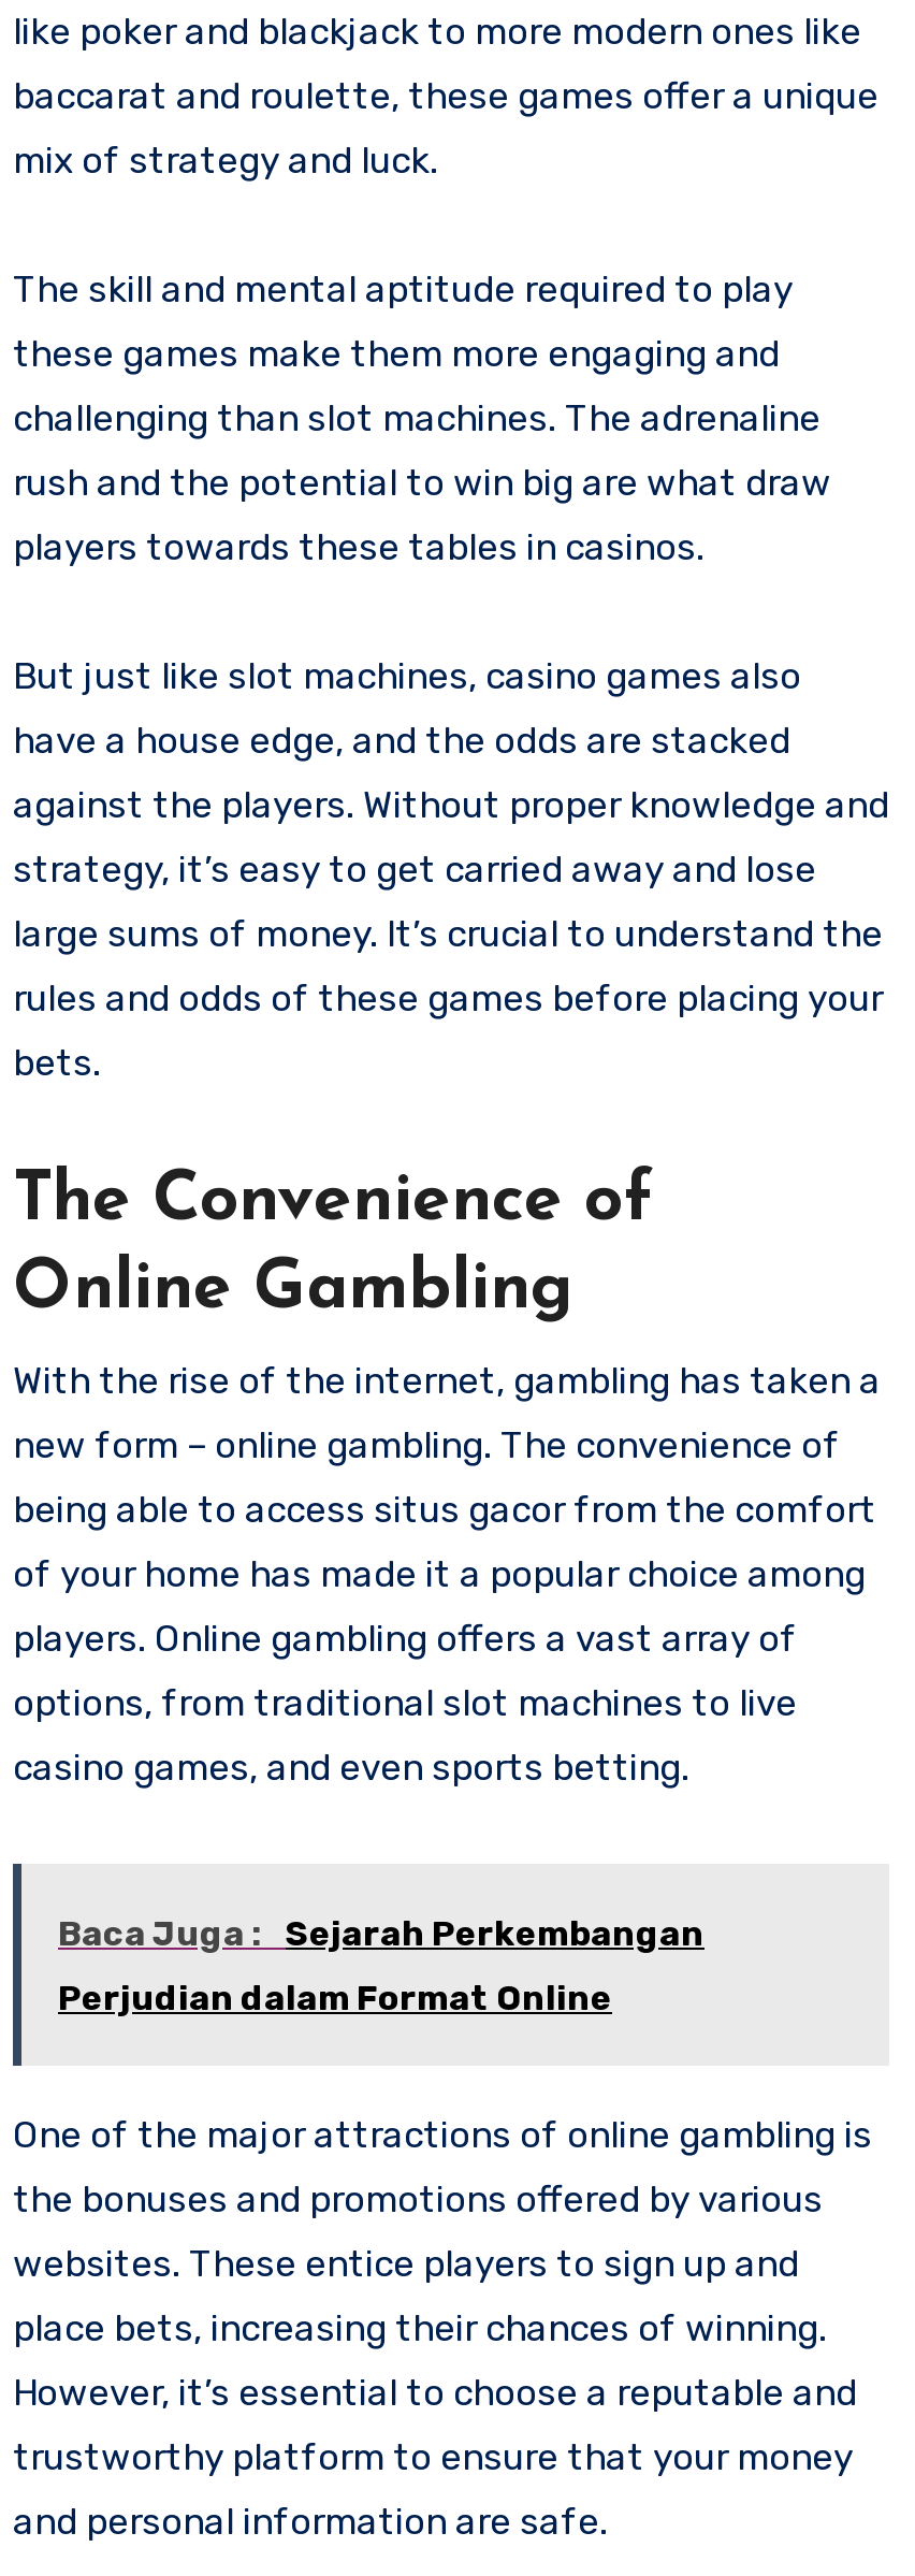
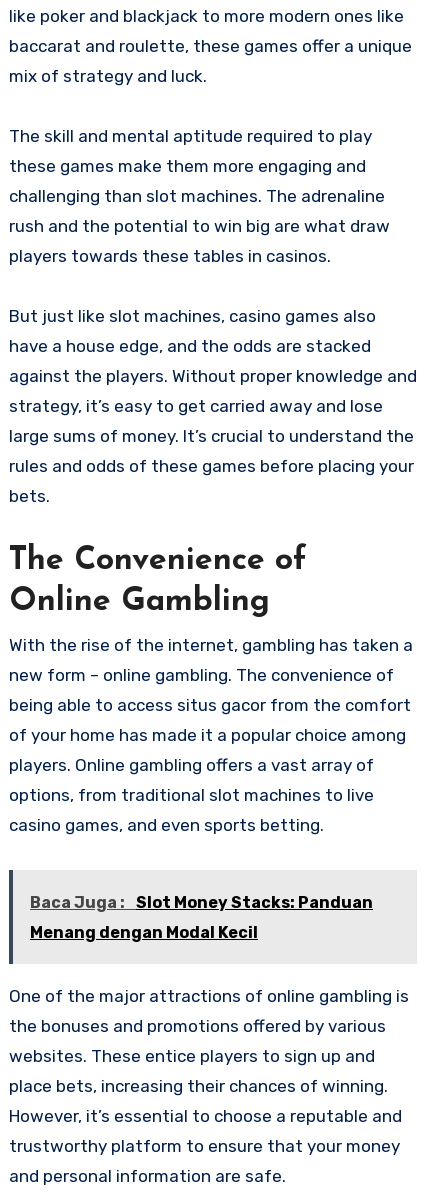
[58,1914,705,1955] Baca Juga : Sejarah Perkembangan -> [30,893,373,912] Baca Juga : Slot Money Stacks: Panduan
[58,1979,612,2020] Perjudian dalam Format Online -> [30,923,258,942] Menang dengan Modal Kecil

